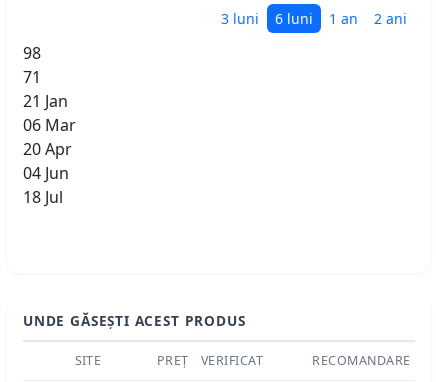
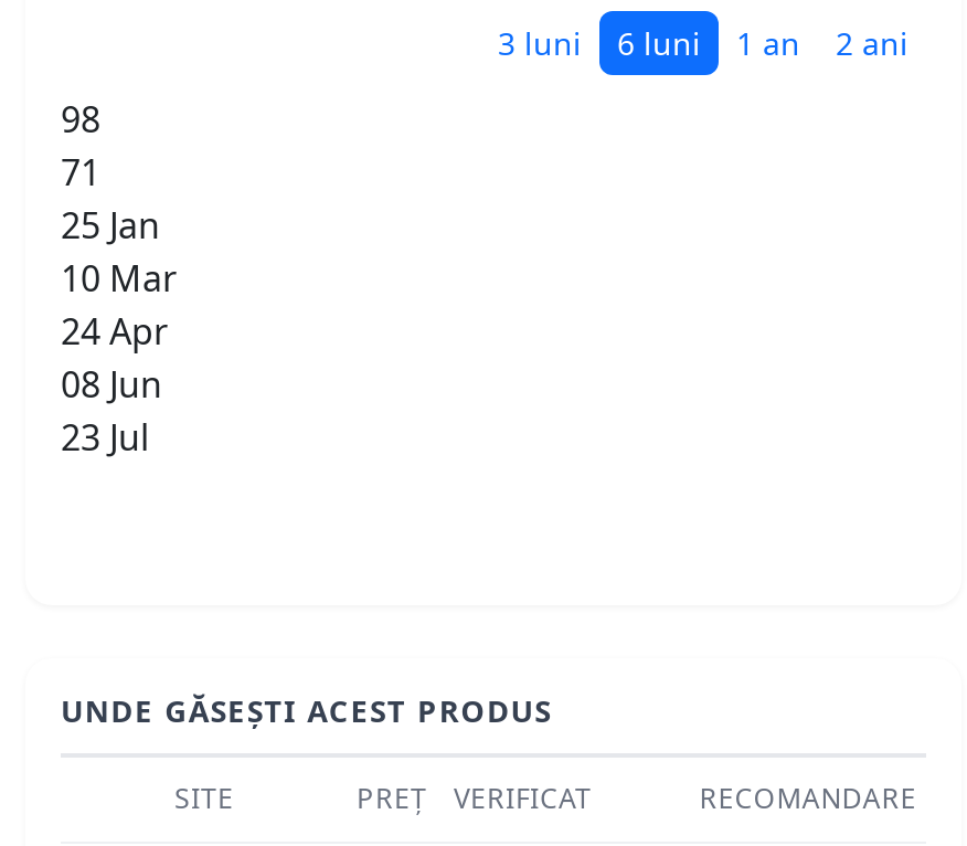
[23,90,68,112] 21 Jan -> [61,202,160,250] 25 Jan
[23,114,76,136] 06 Mar -> [61,255,178,303] 10 Mar
[23,138,72,160] 20 Apr -> [61,308,169,357] 24 Apr
[23,162,69,184] 04 Jun -> [61,361,162,410] 08 Jun
[23,186,63,208] 18 Jul -> [61,414,149,463] 23 Jul

